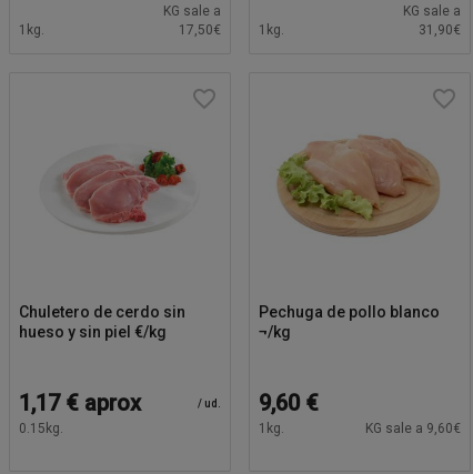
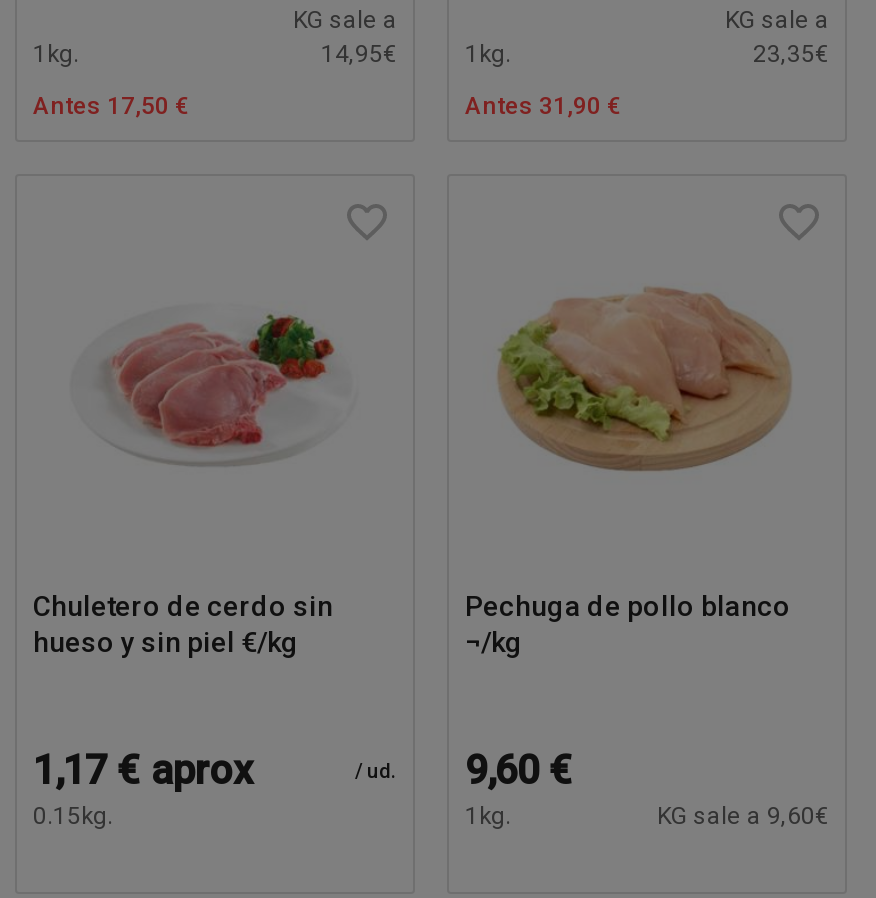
[179,22,221,38] 17,50€ -> [33,40,397,120] 14,95€ | Antes 17,50 €
[419,22,461,38] 31,90€ -> [465,40,829,120] 23,35€ | Antes 31,90 €

